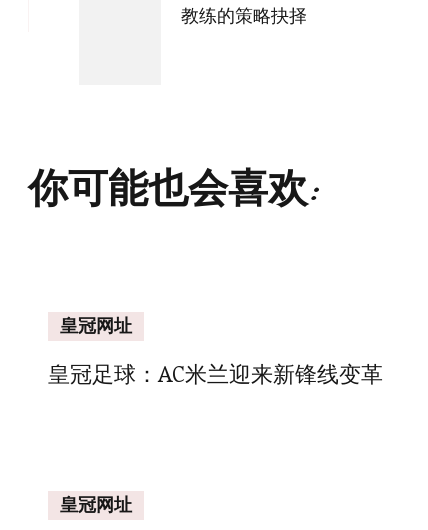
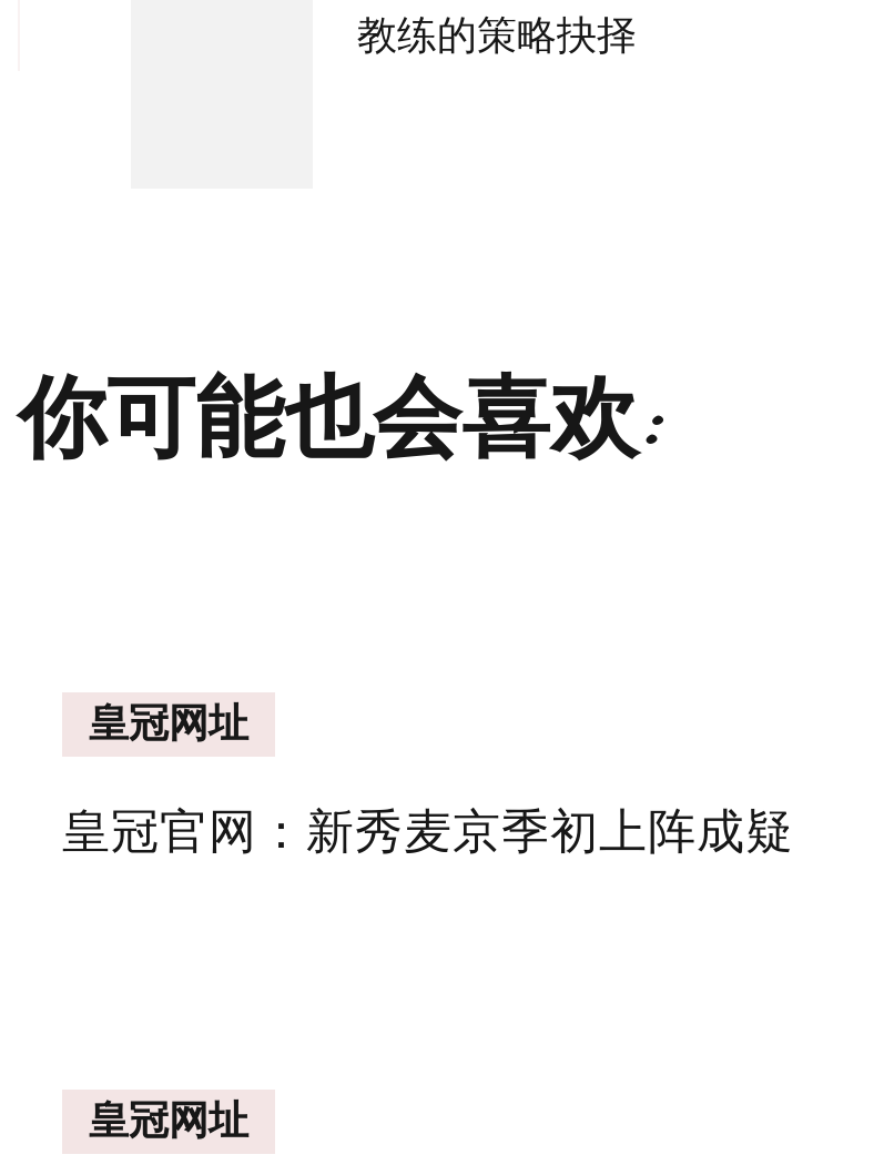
[48,361,383,388] 皇冠足球：AC米兰迎来新锋线变革 -> [62,801,794,861] 皇冠官网：新秀麦京季初上阵成疑

